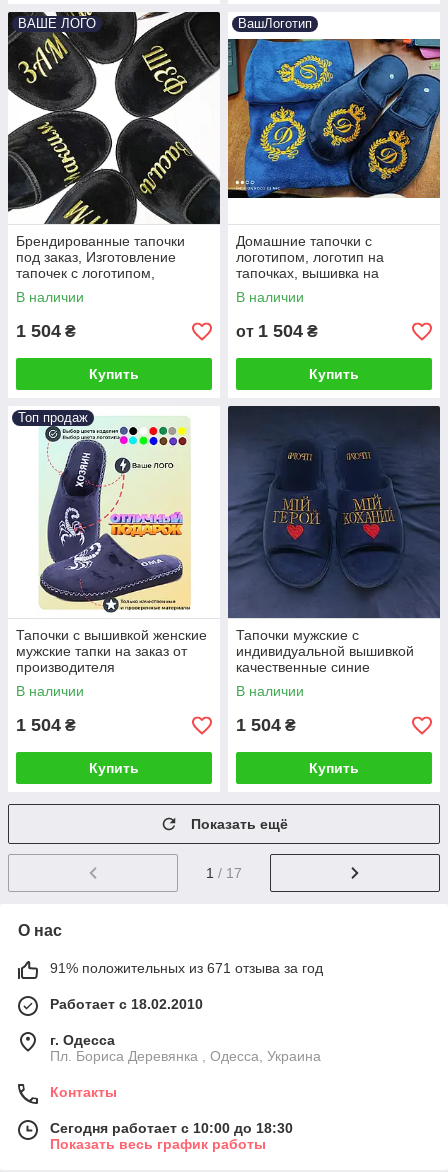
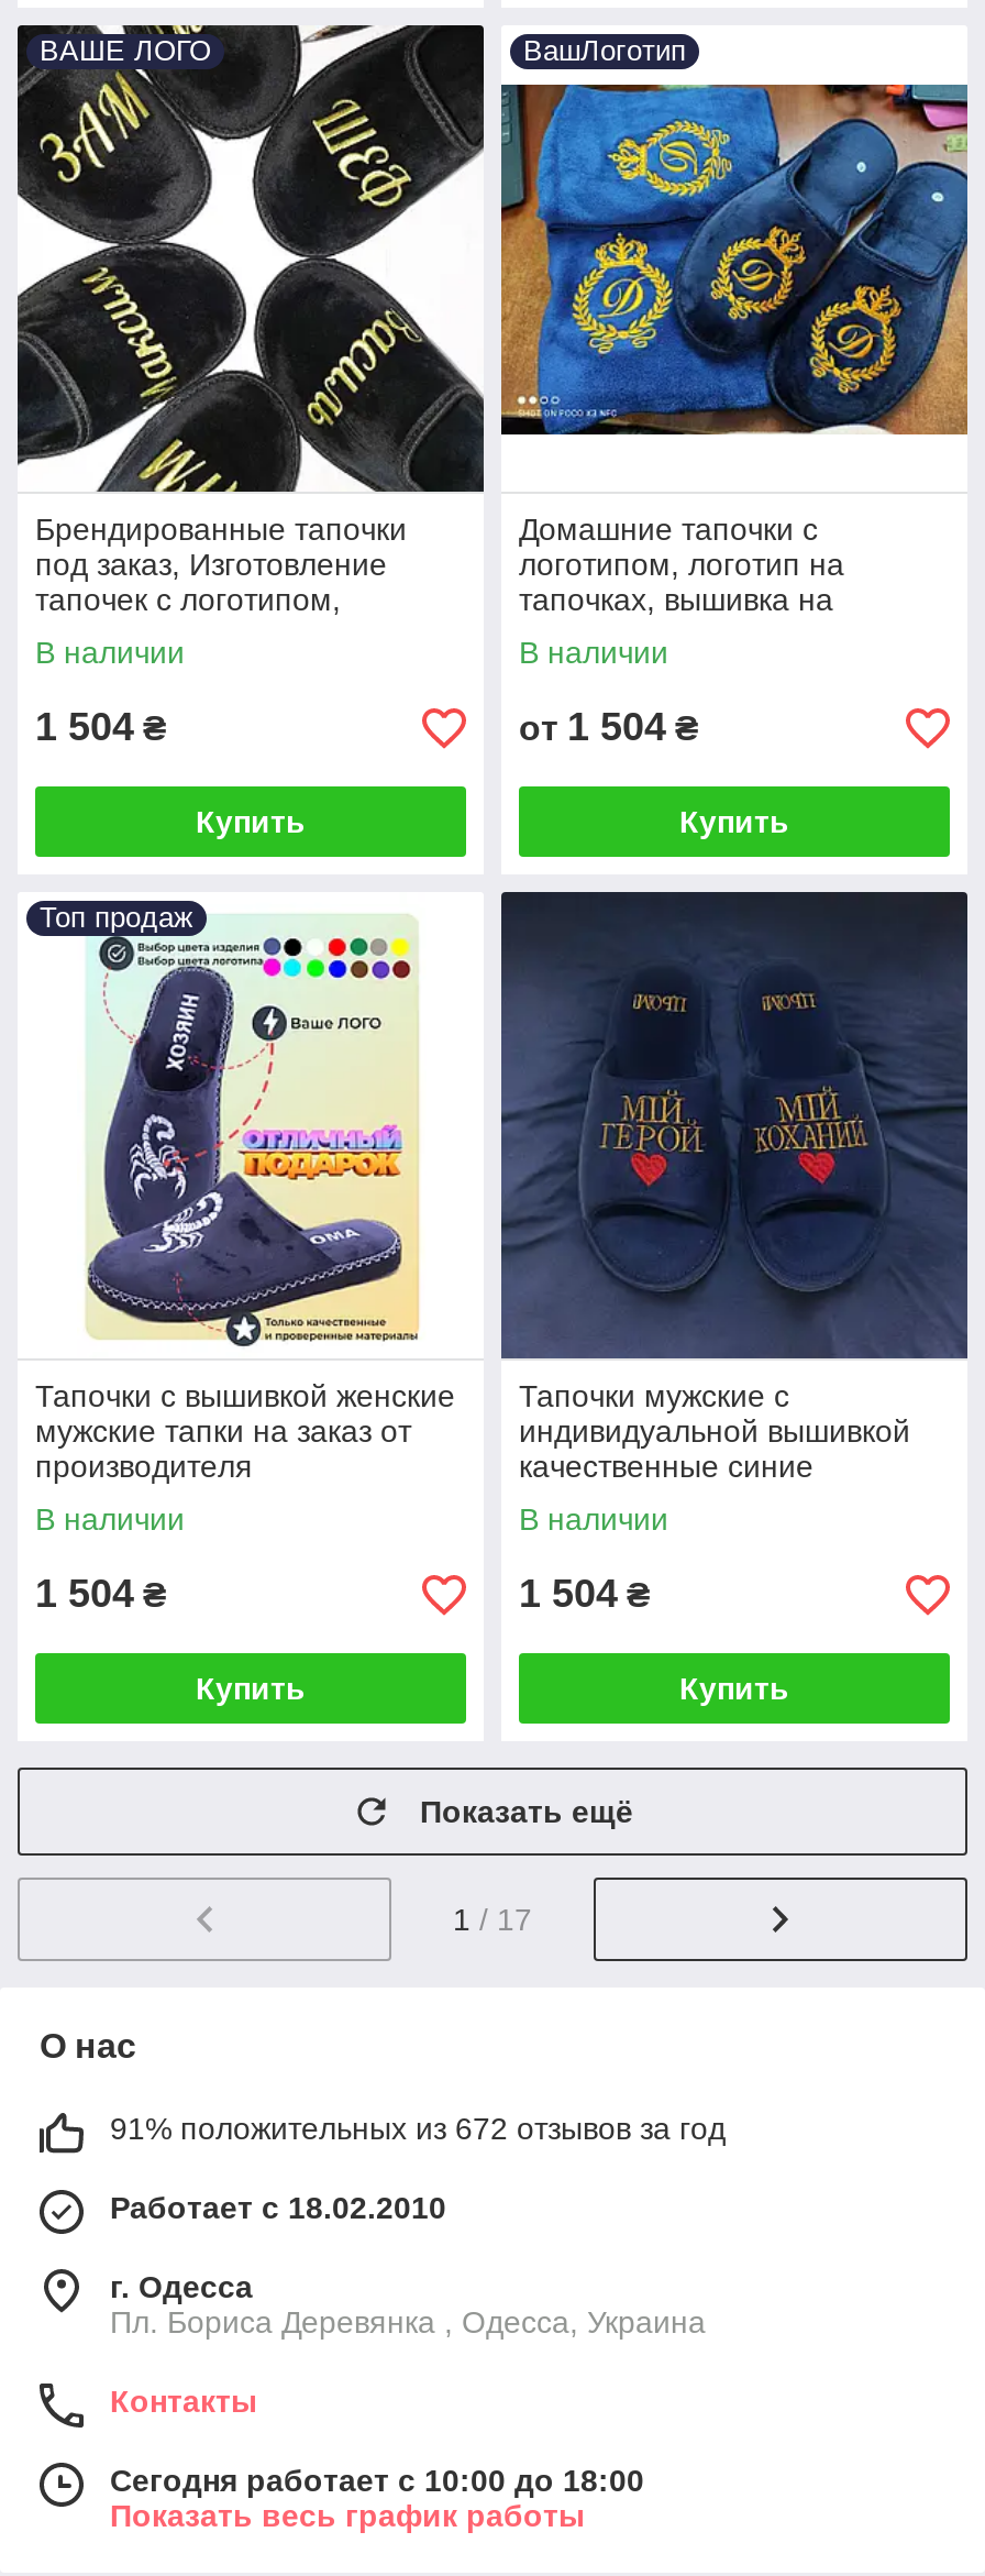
[50,960,323,976] 91% положительных из 671 отзыва за год -> [110,2111,726,2146] 91% положительных из 672 отзывов за год
[50,1120,293,1136] Сегодня работает с 10:00 до 18:30 -> [110,2463,644,2498] Сегодня работает с 10:00 до 18:00

